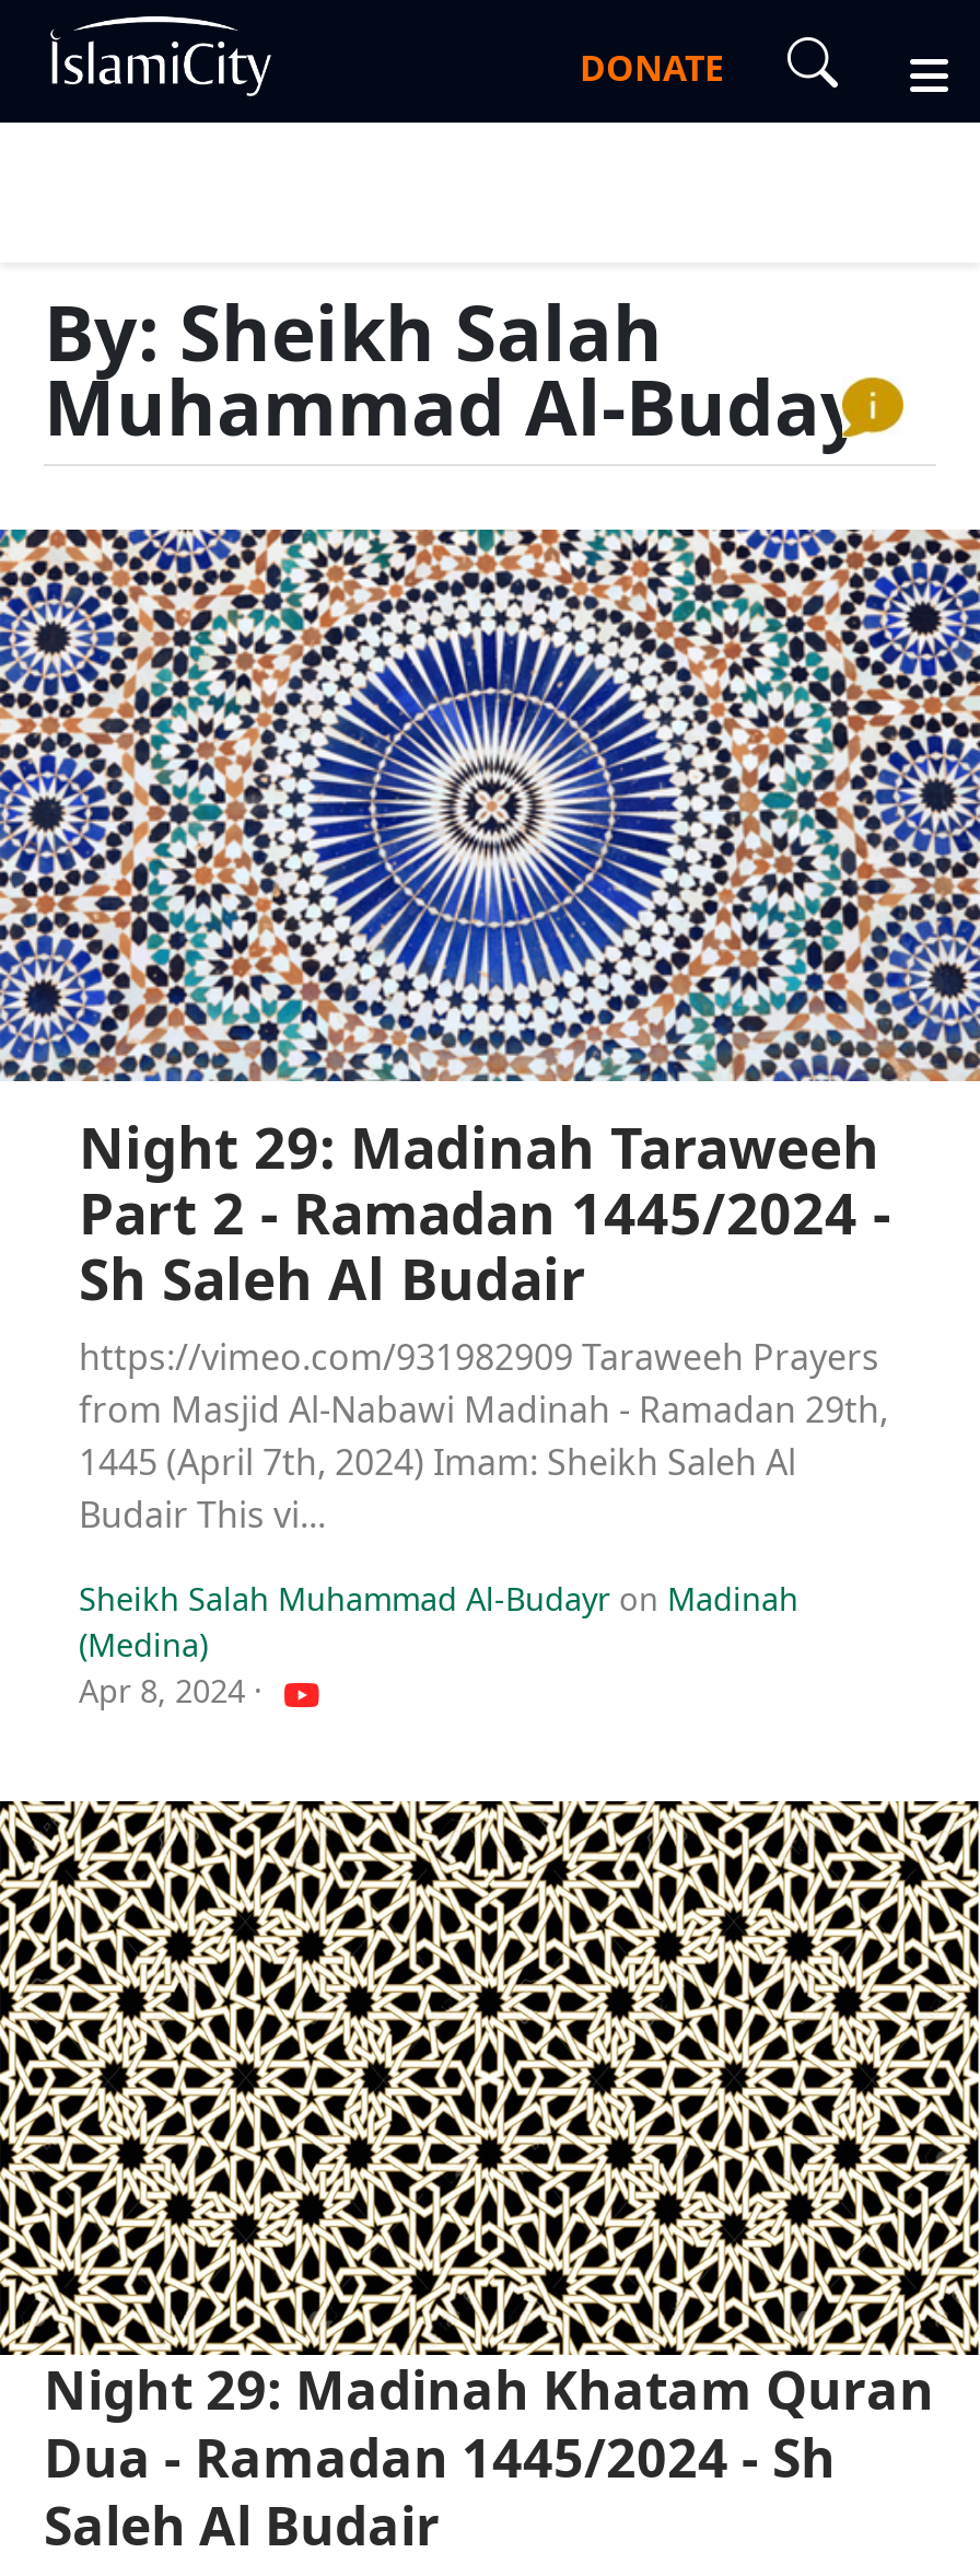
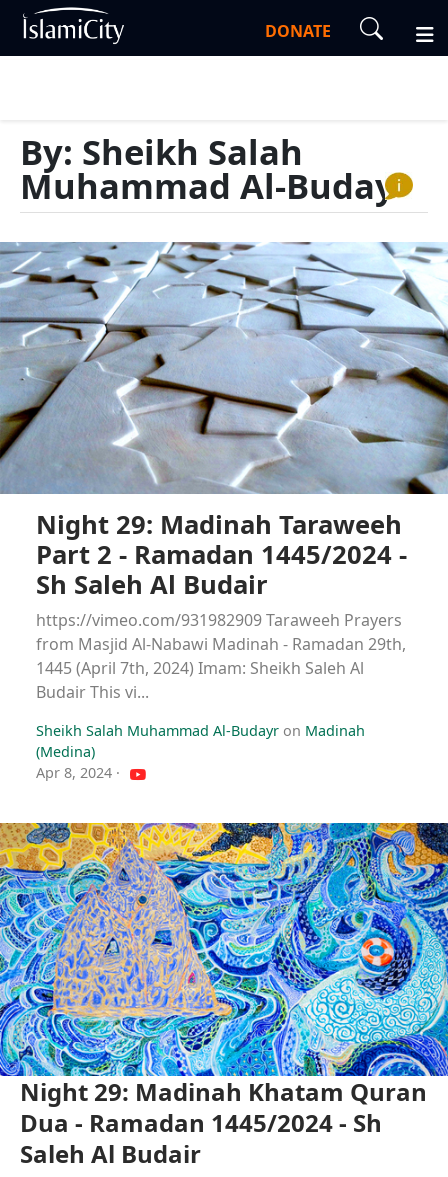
[7,527,973,1083] [image] -> [3,242,445,495] [image]
[7,1799,973,2357] [image] -> [3,822,445,1077] [image]

